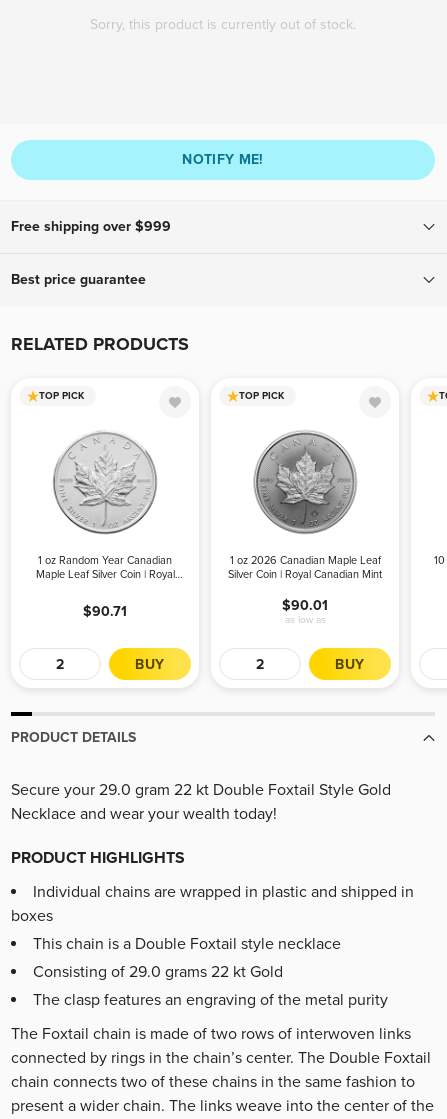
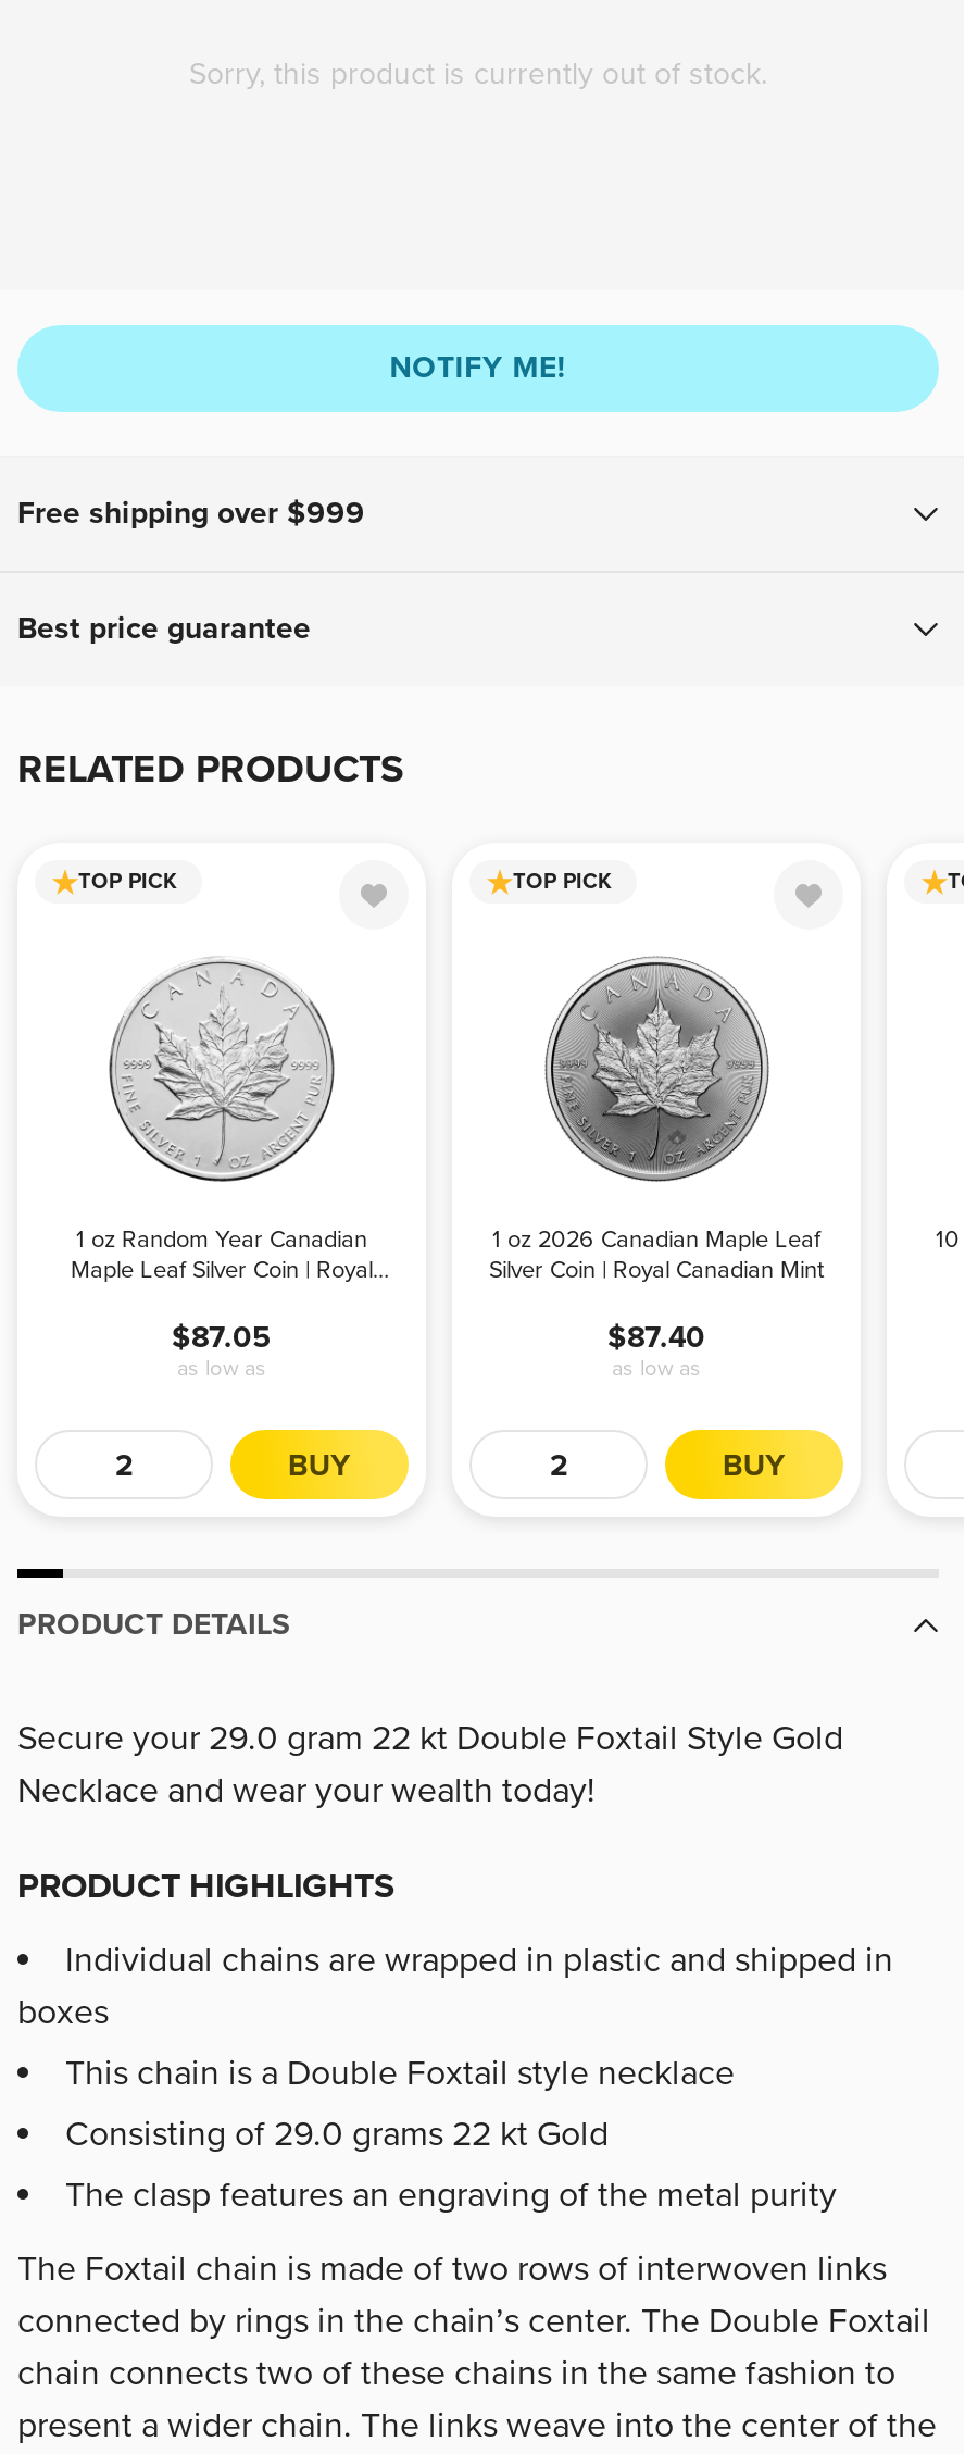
[282,596,328,613] $90.01 -> [607,1318,705,1355] $87.40
[83,602,127,619] $90.71 -> [172,1318,272,1381] $87.05 | as low as

